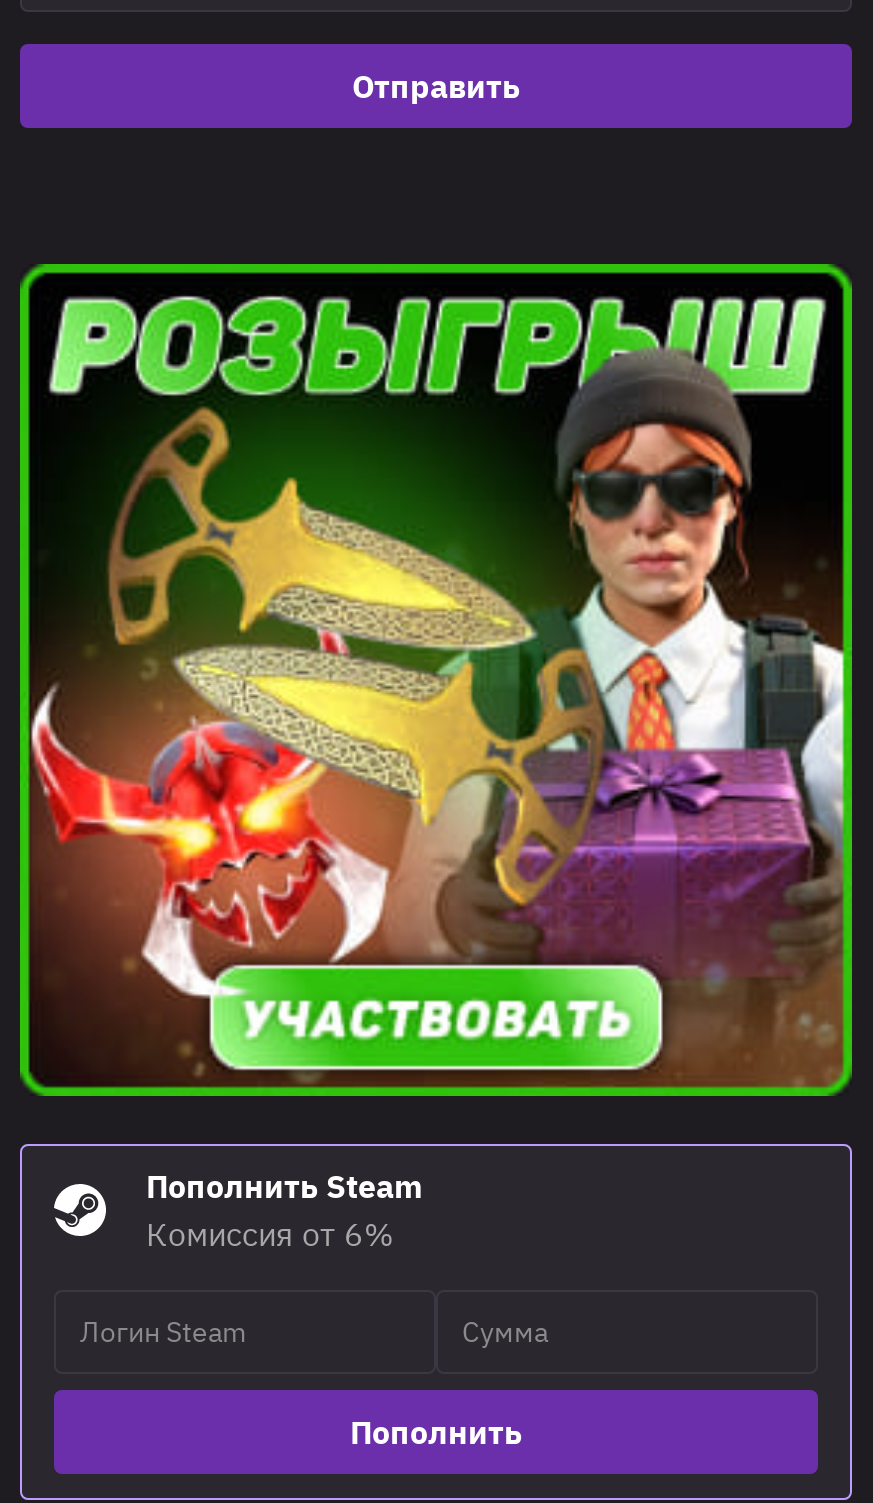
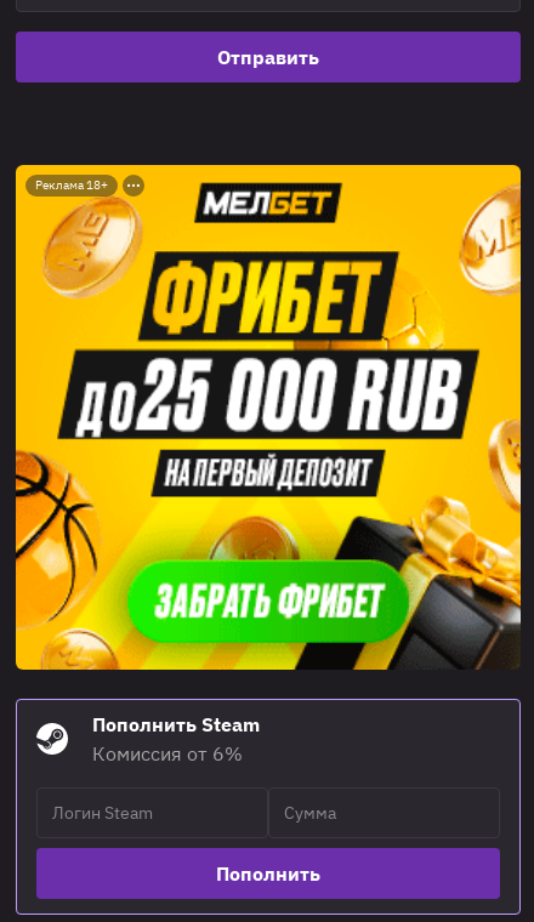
none -> [35,177,108,193] Реклама 18+
[18,262,854,1098] [image] -> [15,164,522,671] [image]

